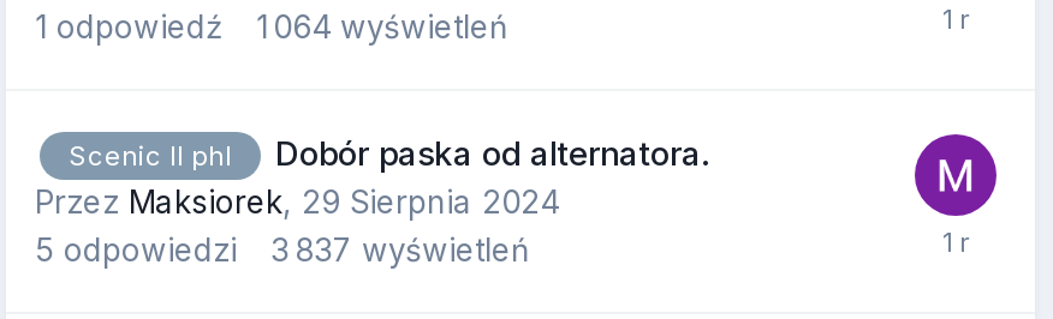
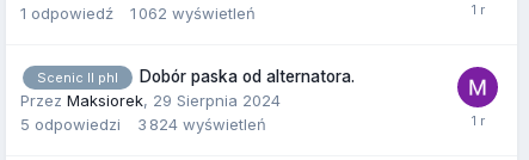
[35,7,508,45] 1 odpowiedź 1 064 wyświetleń -> [20,3,256,23] 1 odpowiedź 1 062 wyświetleń
[35,231,530,269] 5 odpowiedzi 3 837 wyświetleń -> [20,115,266,134] 5 odpowiedzi 3 824 wyświetleń

